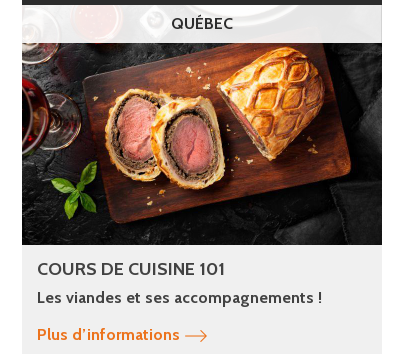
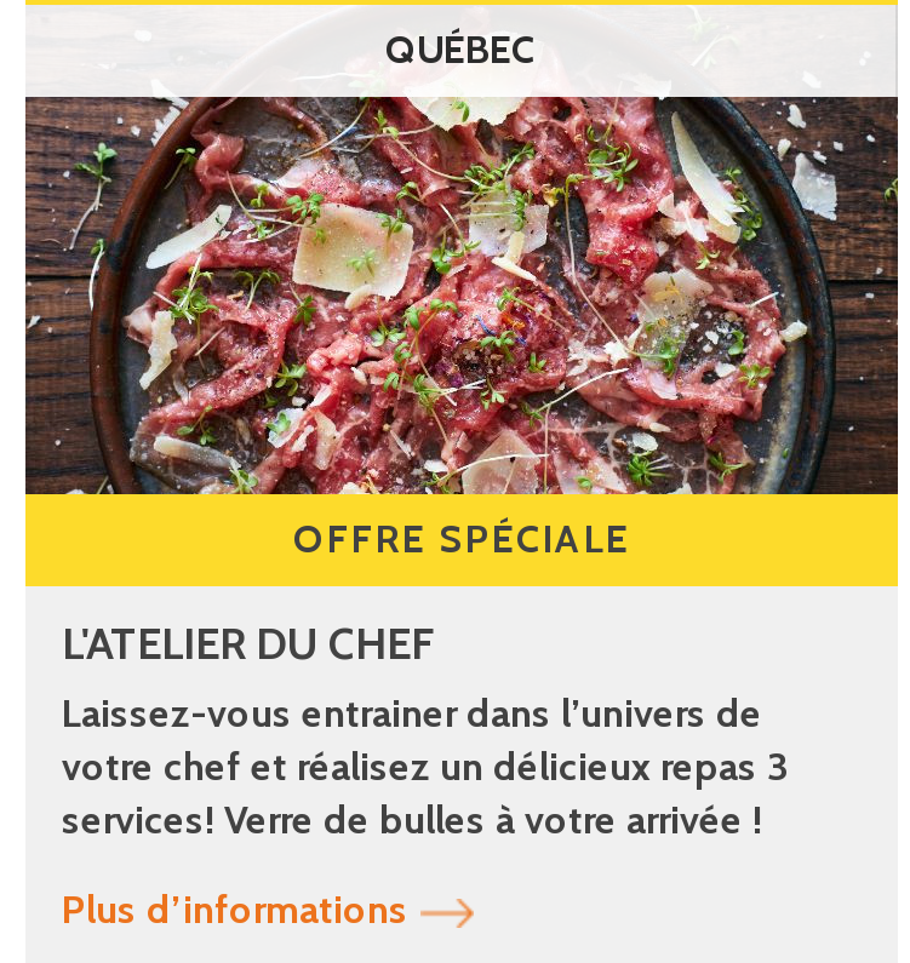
[21,42,383,307] [image] | COURS DE CUISINE 101 | Les viandes et ses accompagnements ! -> [23,94,900,843] [image] | OFFRE SPÉCIALE | L'ATELIER DU CHEF | Laissez-vous entrainer dans l’univers de | votre chef et réalisez un délicieux repas 3 | services! Verre de bulles à votre arrivée !

